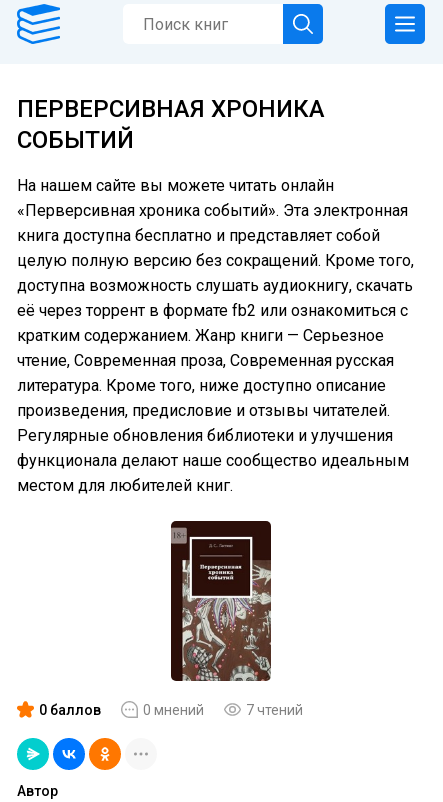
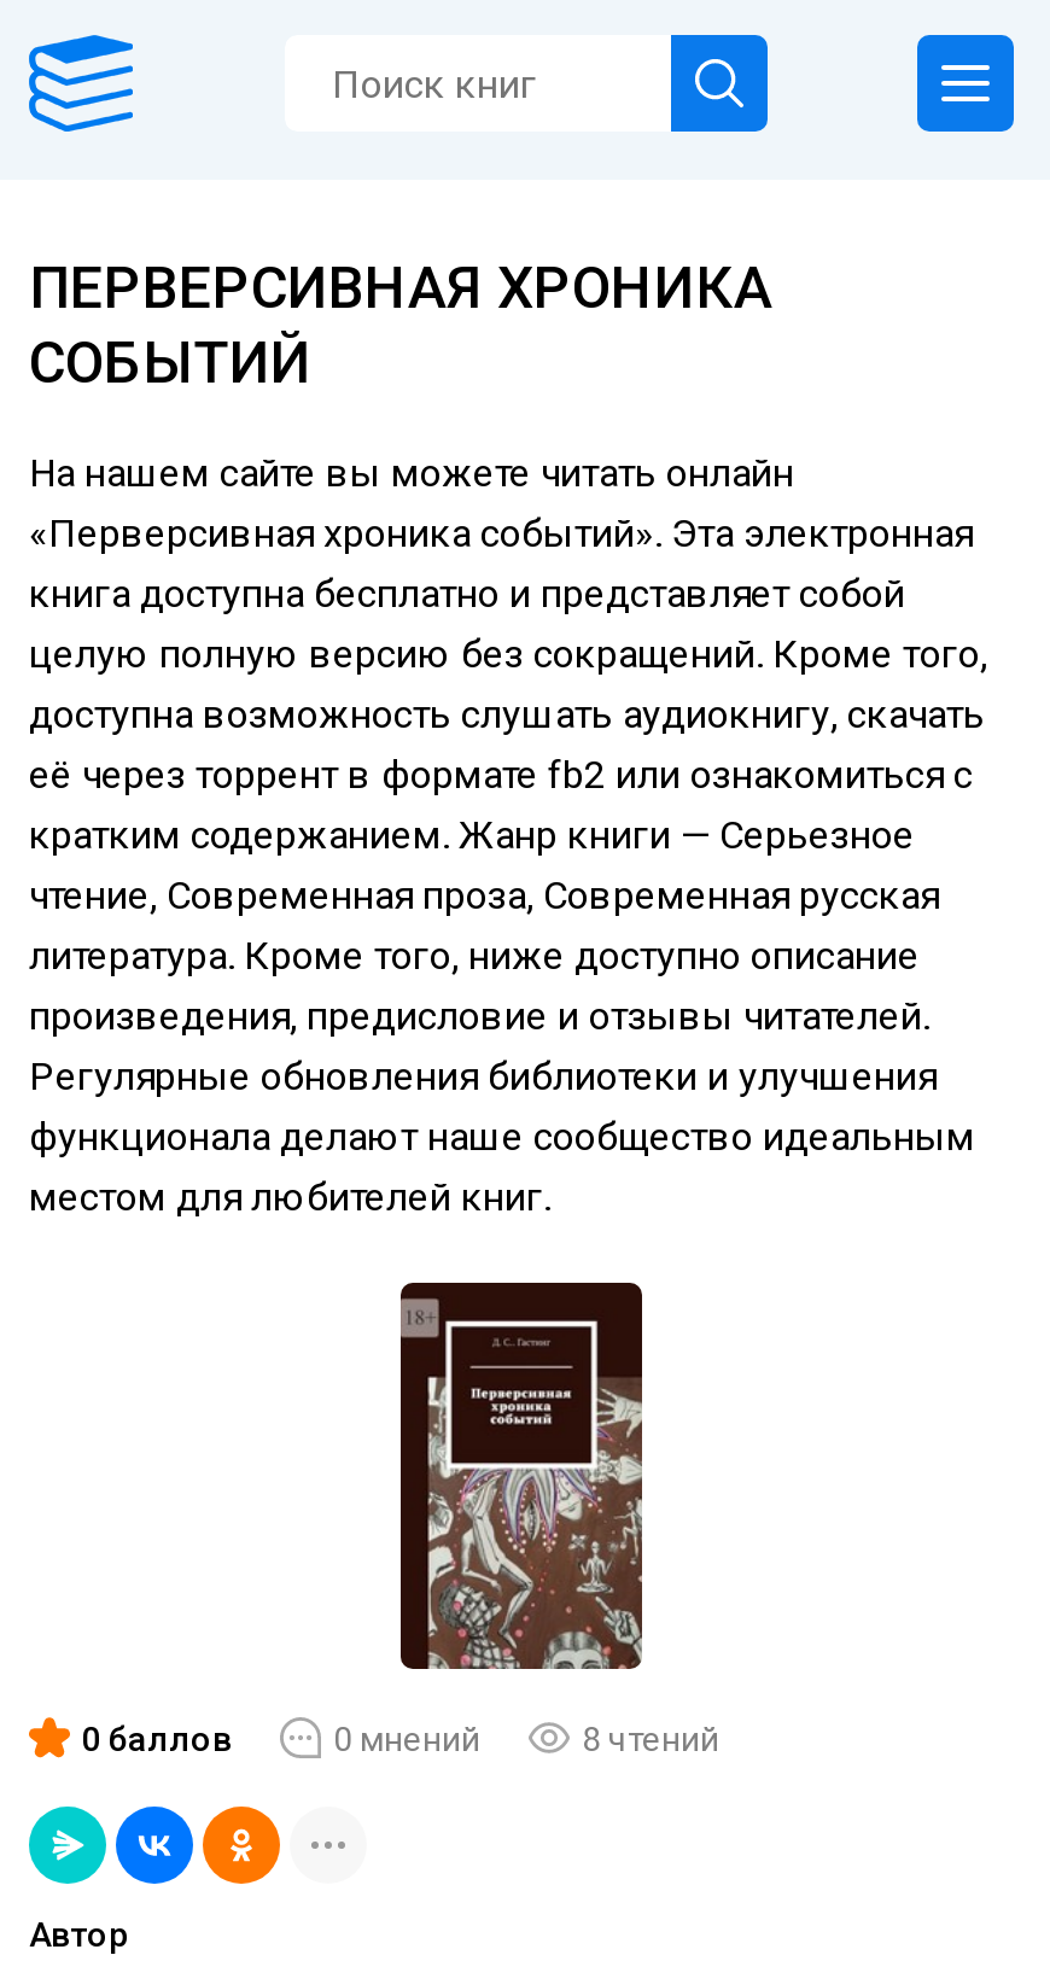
[246,701,303,717] 7 чтений -> [582,1718,719,1757] 8 чтений

